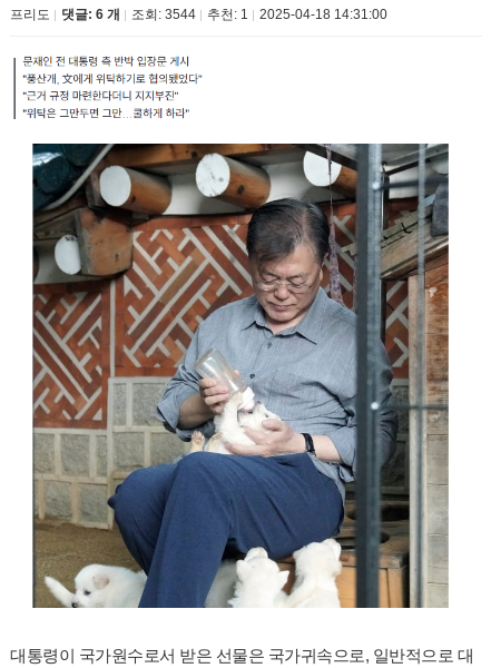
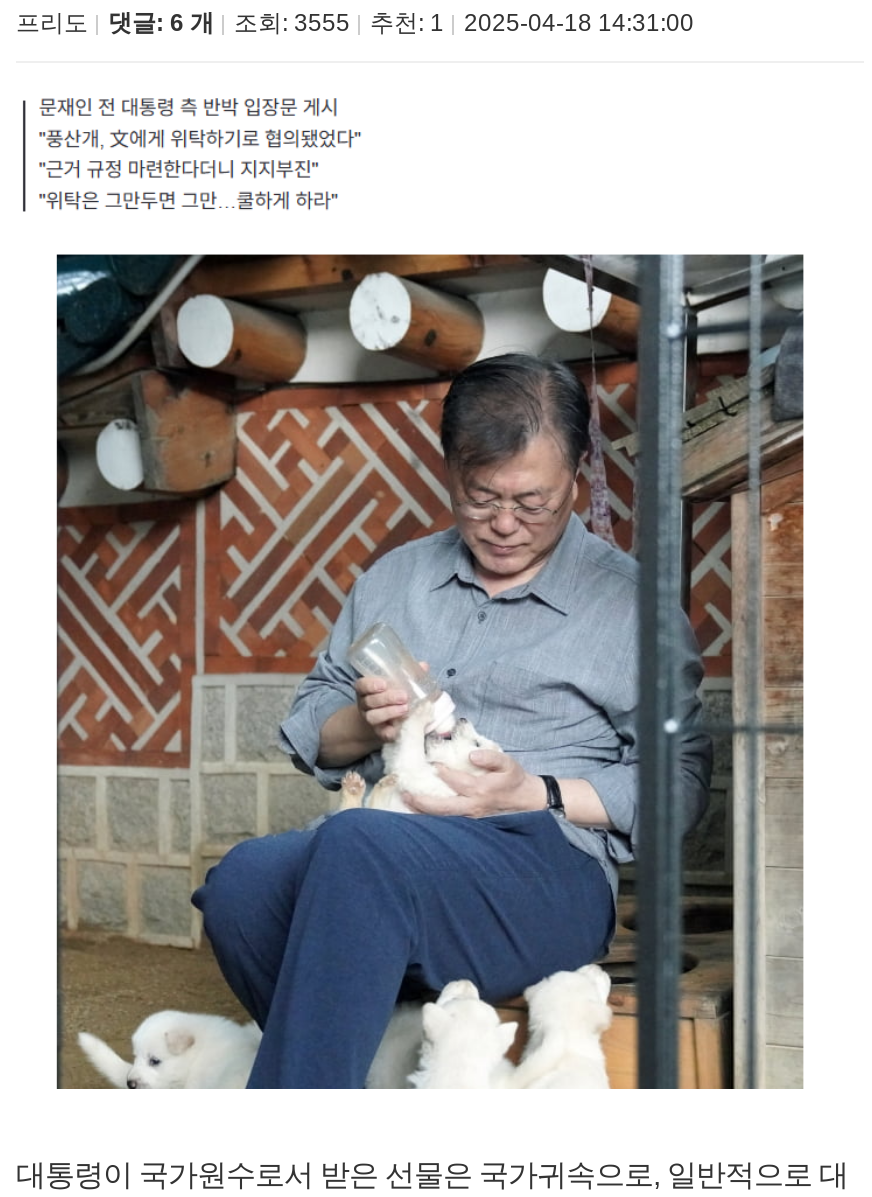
[10,7,387,22] 프리도 댓글: 6 개 조회: 3544 추천: 1 2025-04-18 14:31:00 -> [16,9,694,37] 프리도 댓글: 6 개 조회: 3555 추천: 1 2025-04-18 14:31:00

